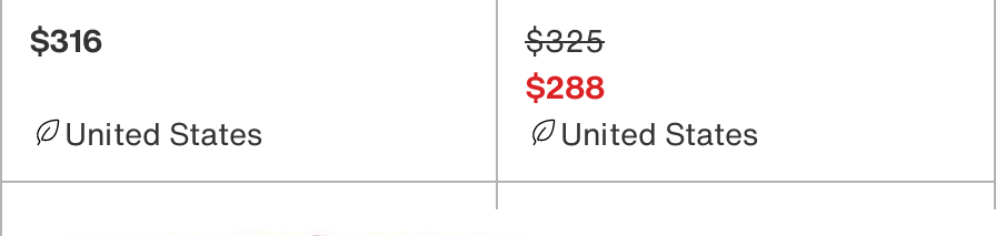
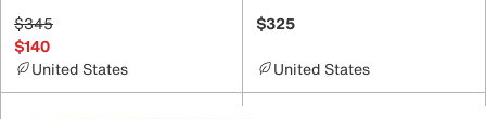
[29,16,102,63] $316 -> [14,12,53,57] $345 | $140
[525,63,605,109] $288 -> none

